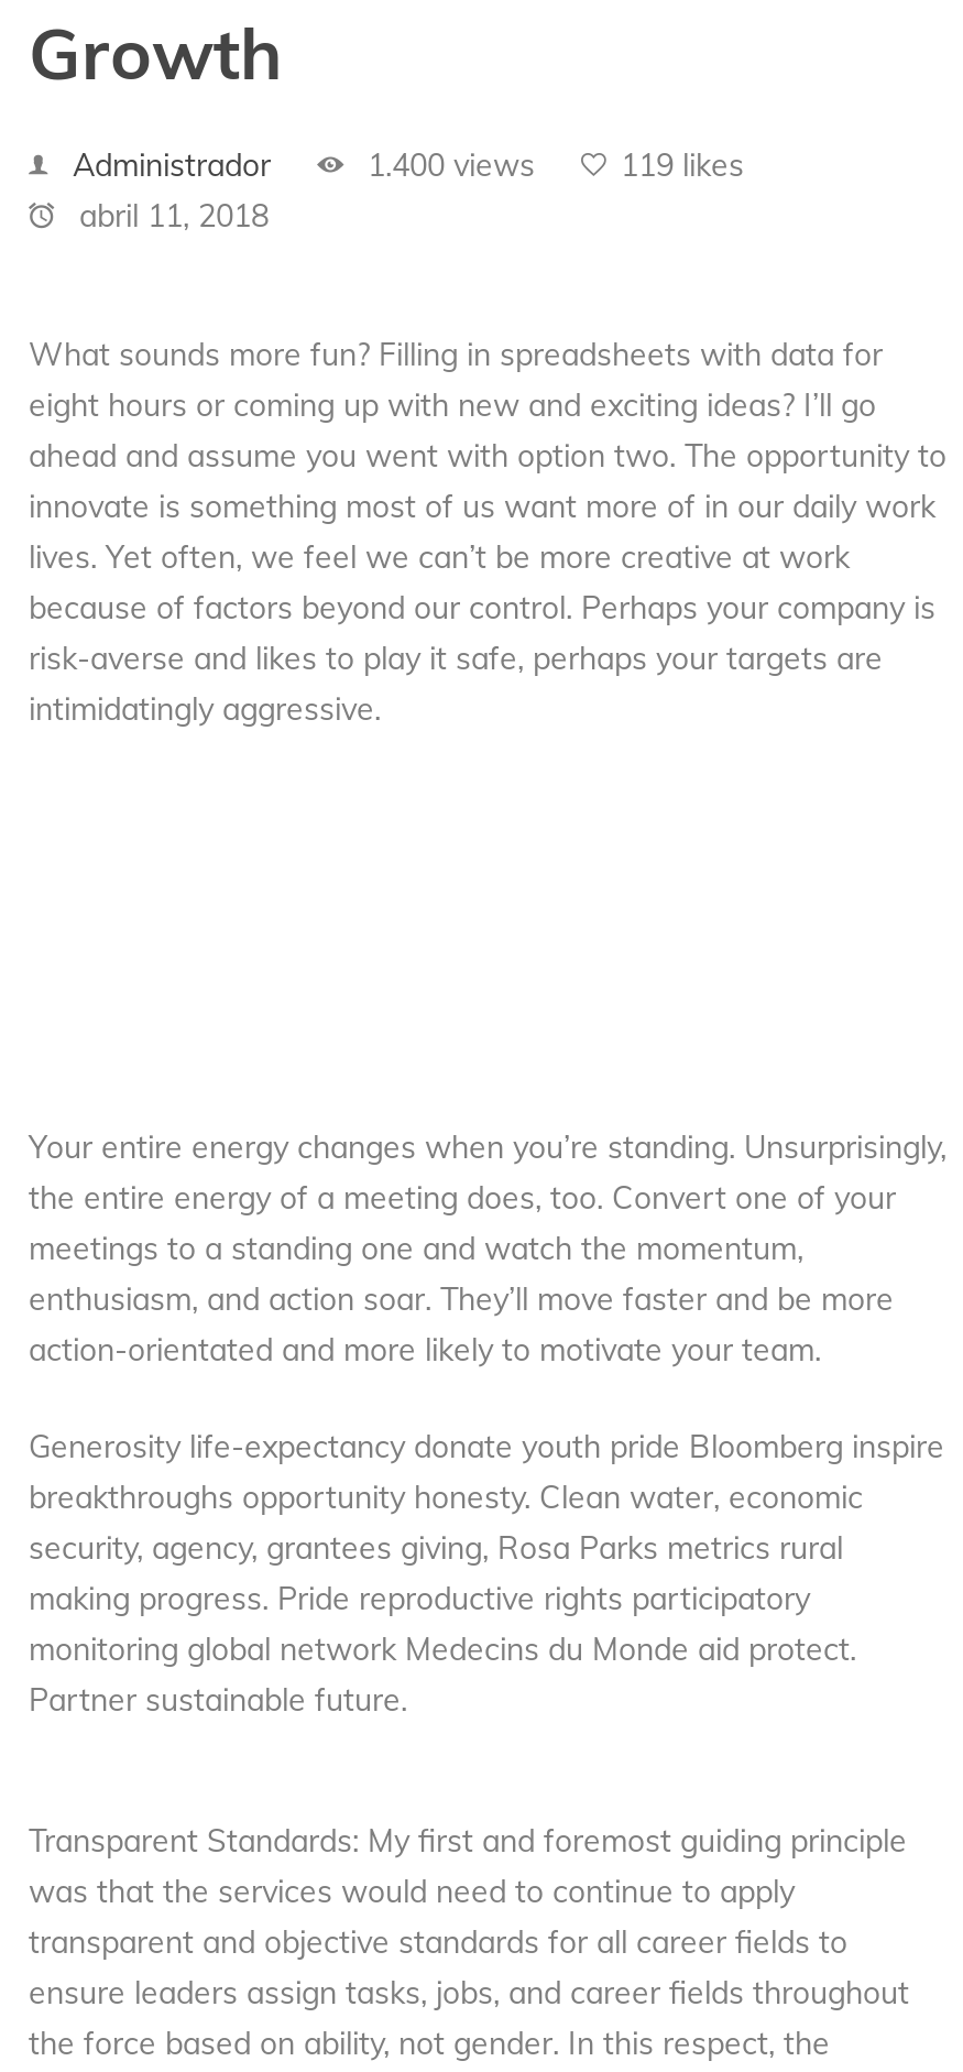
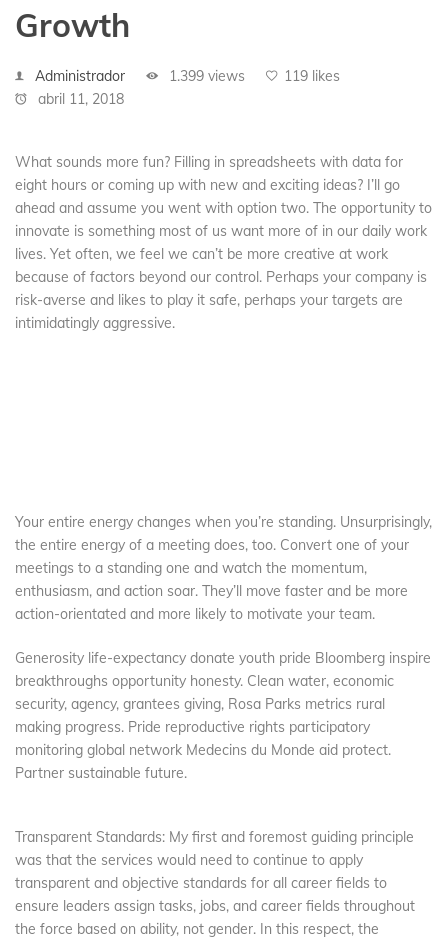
[359,145,535,185] 1.400 views -> [165,67,245,85] 1.399 views

